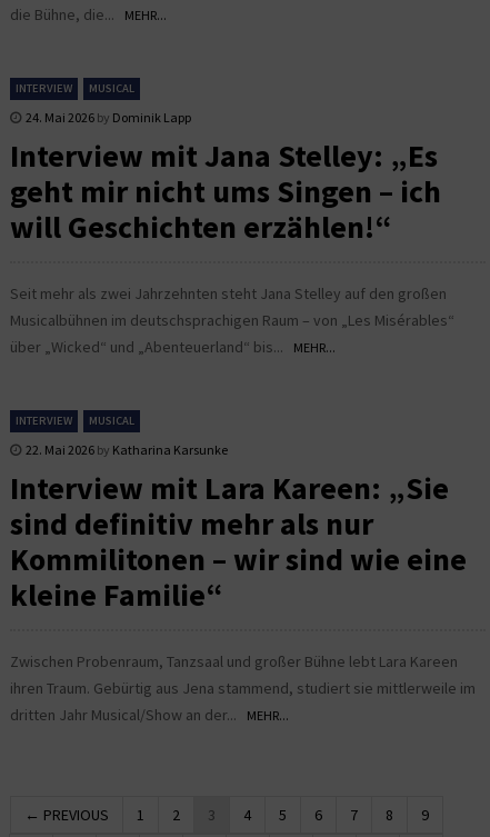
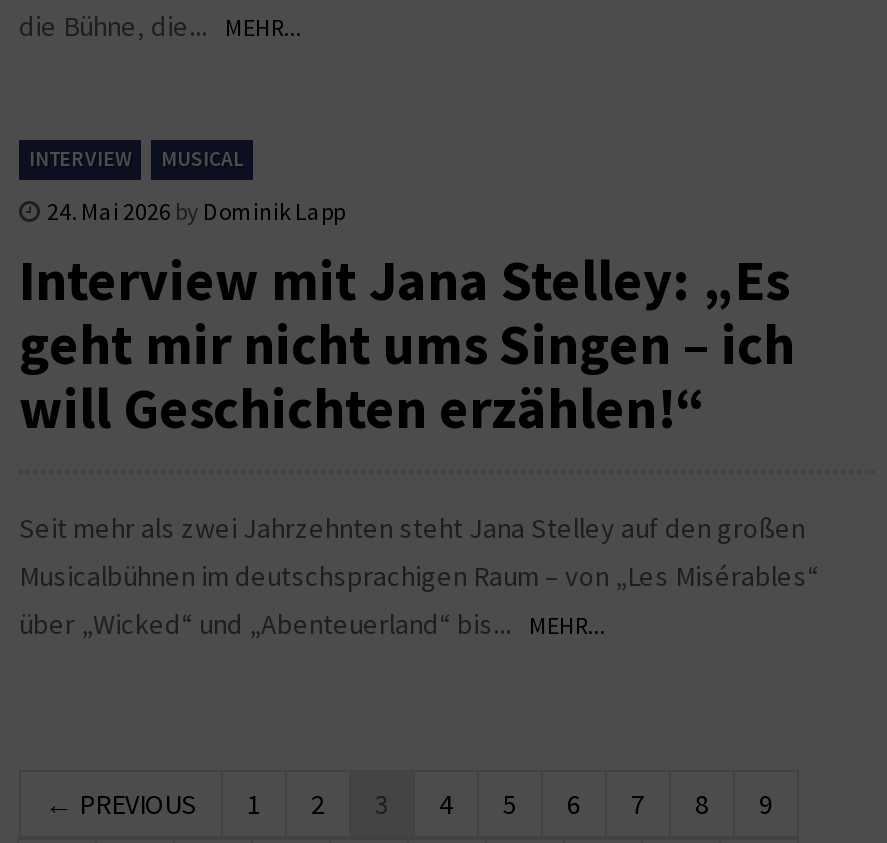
[10,413,476,725] INTERVIEW | MUSICAL | 22. Mai 2026 by Katharina Karsunke | Interview mit Lara Kareen: „Sie | sind definitiv mehr als nur | Kommilitonen – wir sind wie eine | kleine Familie“ | Zwischen Probenraum, Tanzsaal und großer Bühne lebt Lara Kareen | ihren Traum. Gebürtig aus Jena stammend, studiert sie mittlerweile im | dritten Jahr Musical/Show an der... MEHR... -> none

